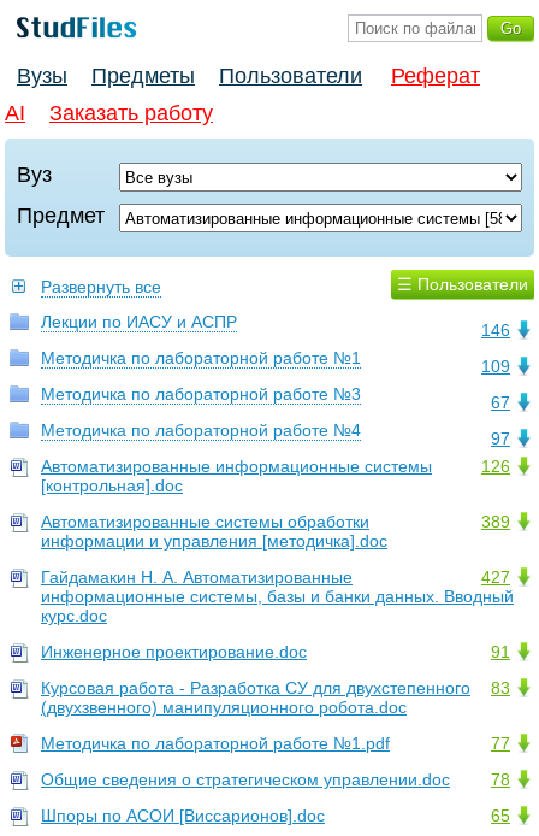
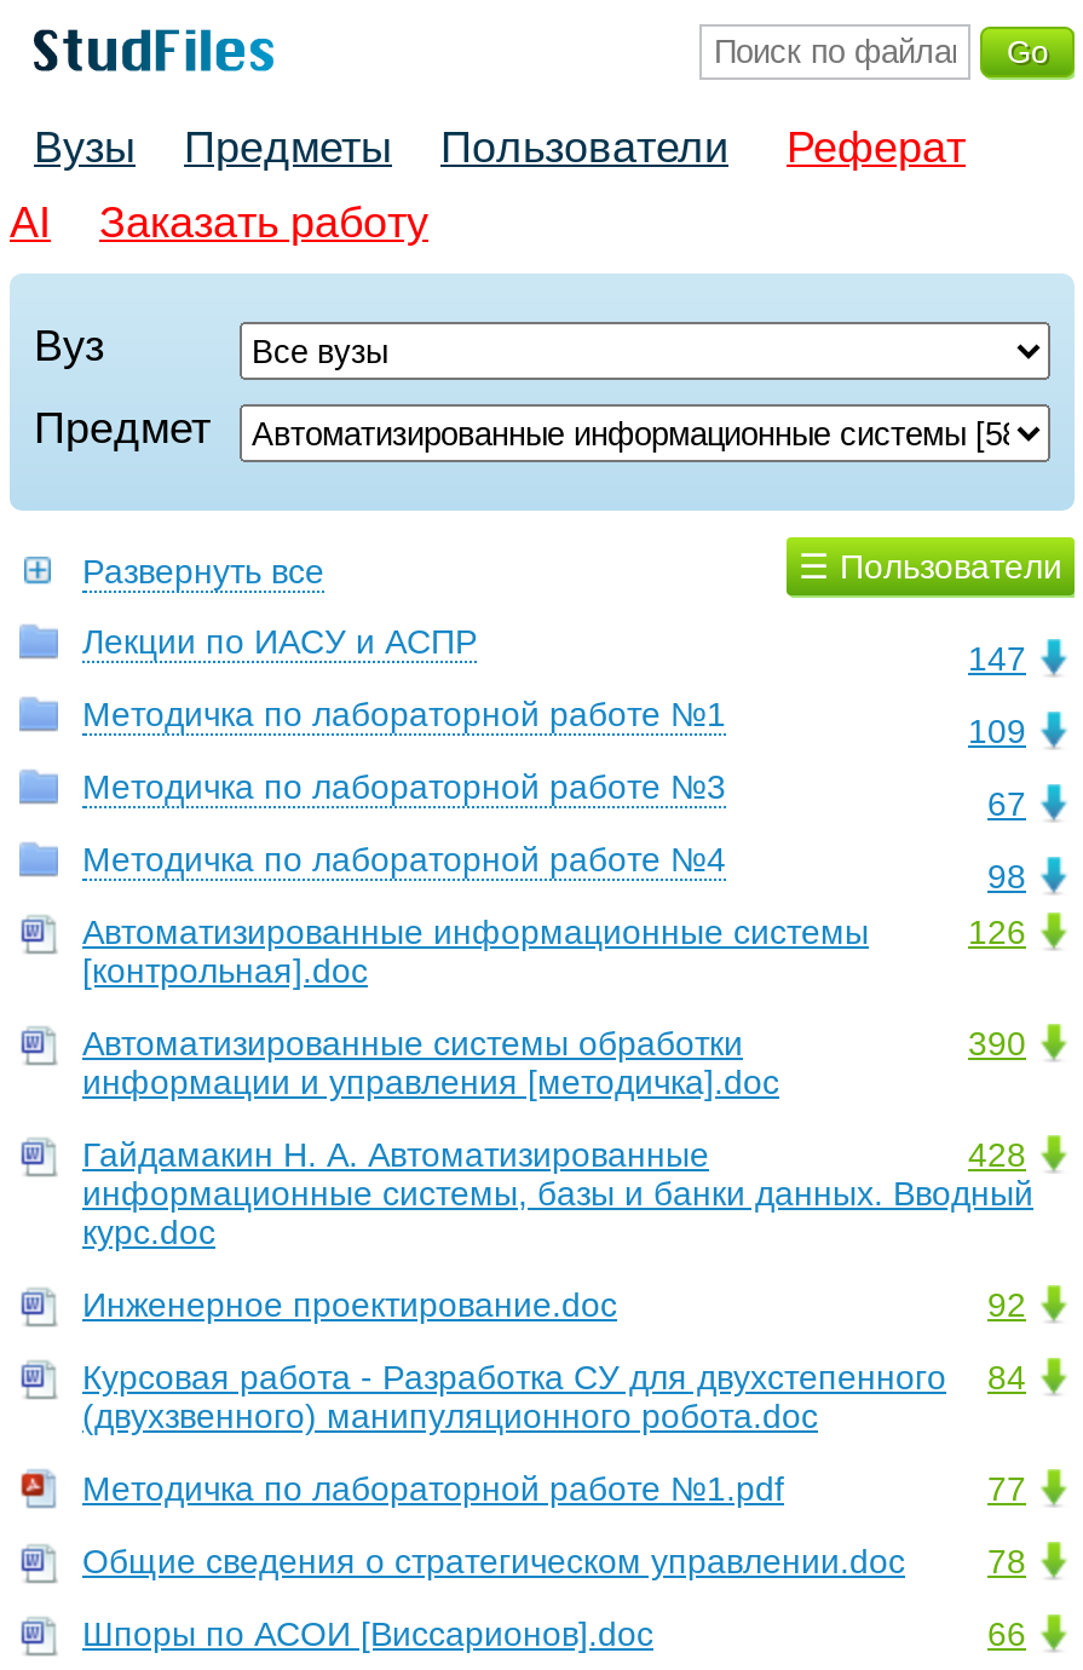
[481,321,510,340] 146 -> [968,640,1026,679] 147
[491,429,510,449] 97 -> [987,858,1026,896] 98
[481,512,510,532] 389 -> [968,1025,1026,1063] 390
[481,568,510,587] 427 -> [968,1136,1026,1175] 428
[491,643,510,662] 91 -> [987,1286,1026,1325] 92
[41,679,510,698] Курсовая работа - Разработка СУ для двухстепенного 83 -> [82,1359,1026,1397] Курсовая работа - Разработка СУ для двухстепенного 84
[491,806,510,826] 65 -> [987,1615,1026,1654] 66

